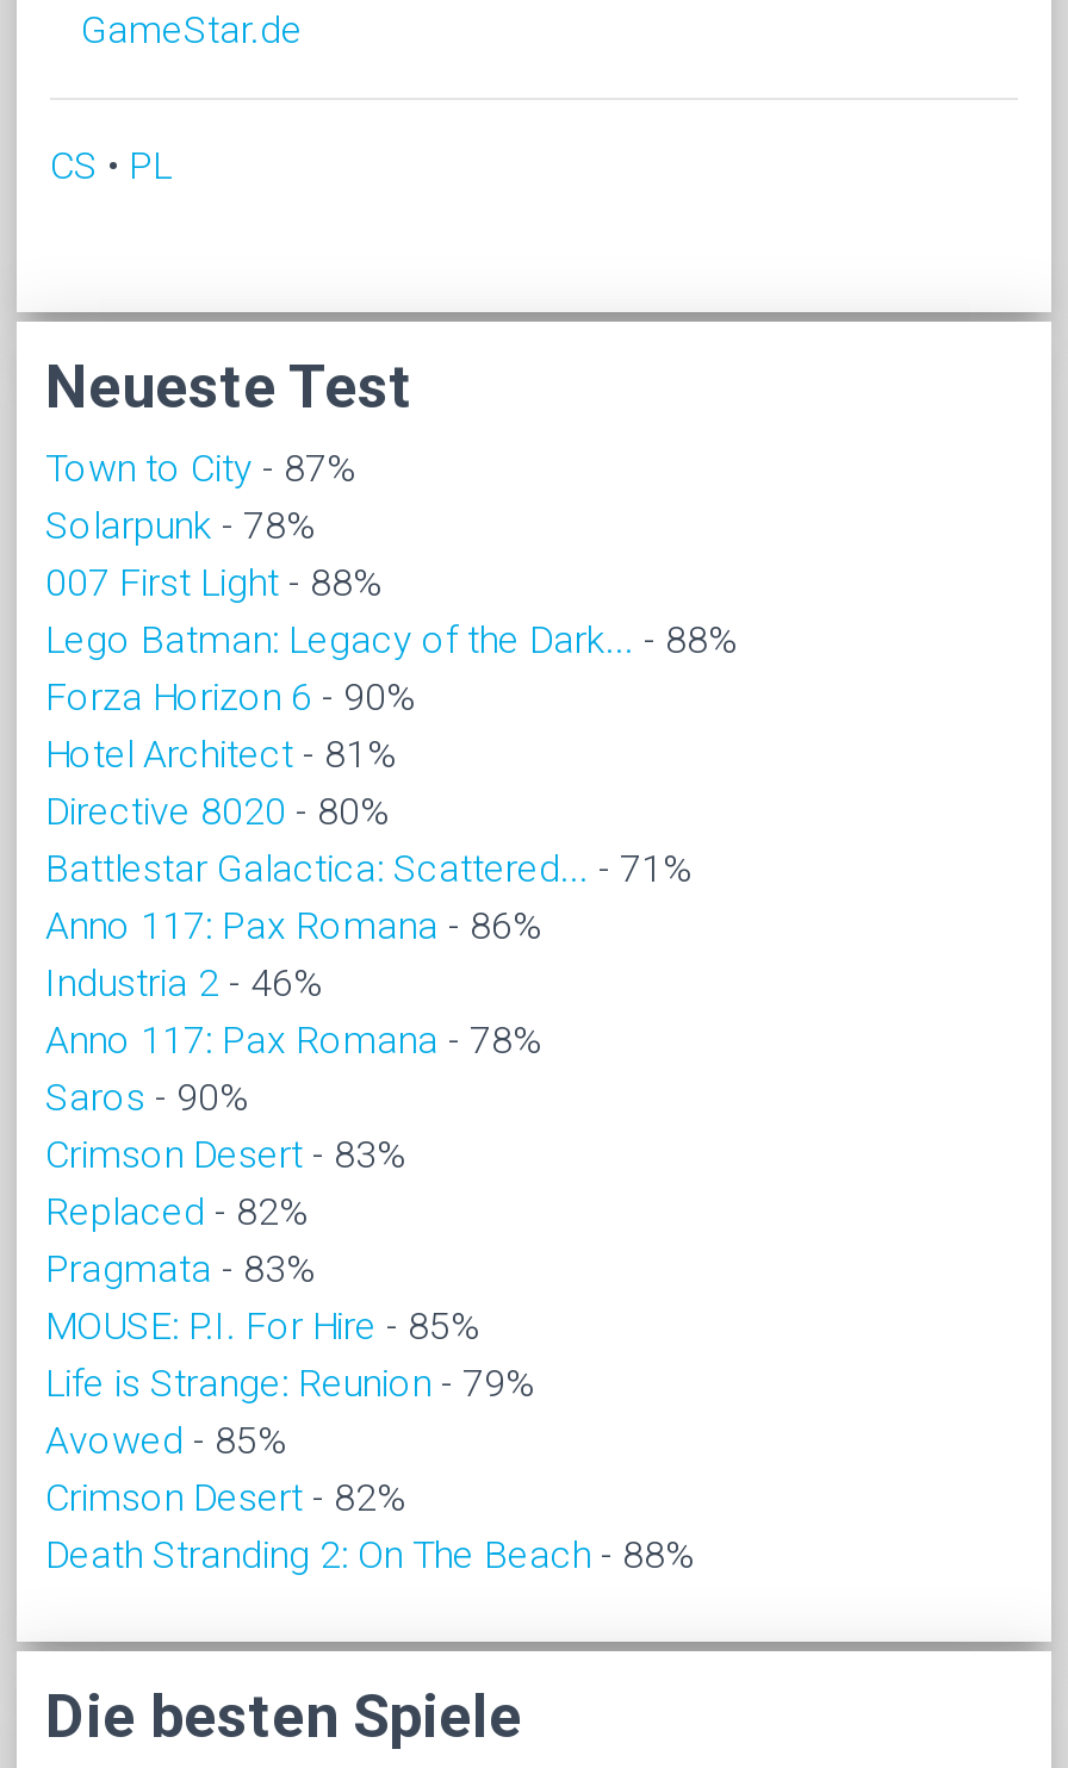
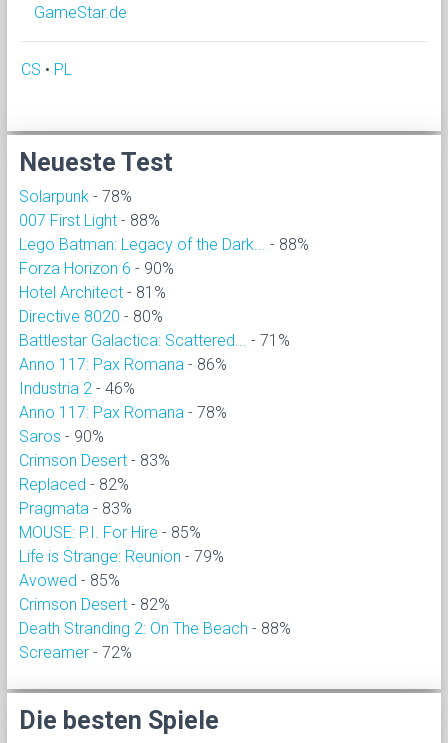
[45,445,355,490] Town to City - 87% -> none
moved [45,502,737,1576] -> [19,187,309,638]: Solarpunk - 78% | 007 First Light - 88% | Lego Batman: Legacy of the Dark... - 88% | ... | Crimson Desert - 82% | Death Stranding 2: On The Beach - 88%
none -> [19,643,132,662] Screamer - 72%

